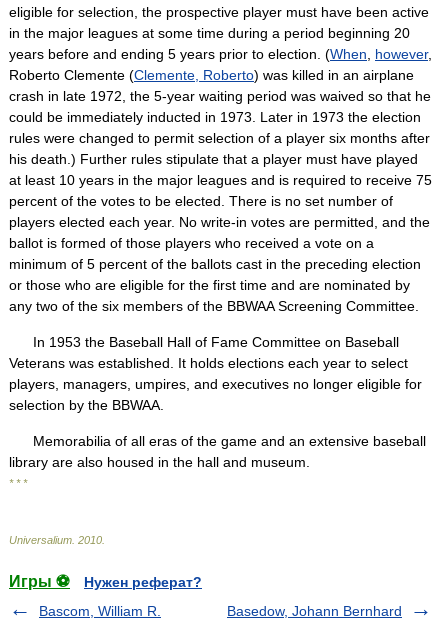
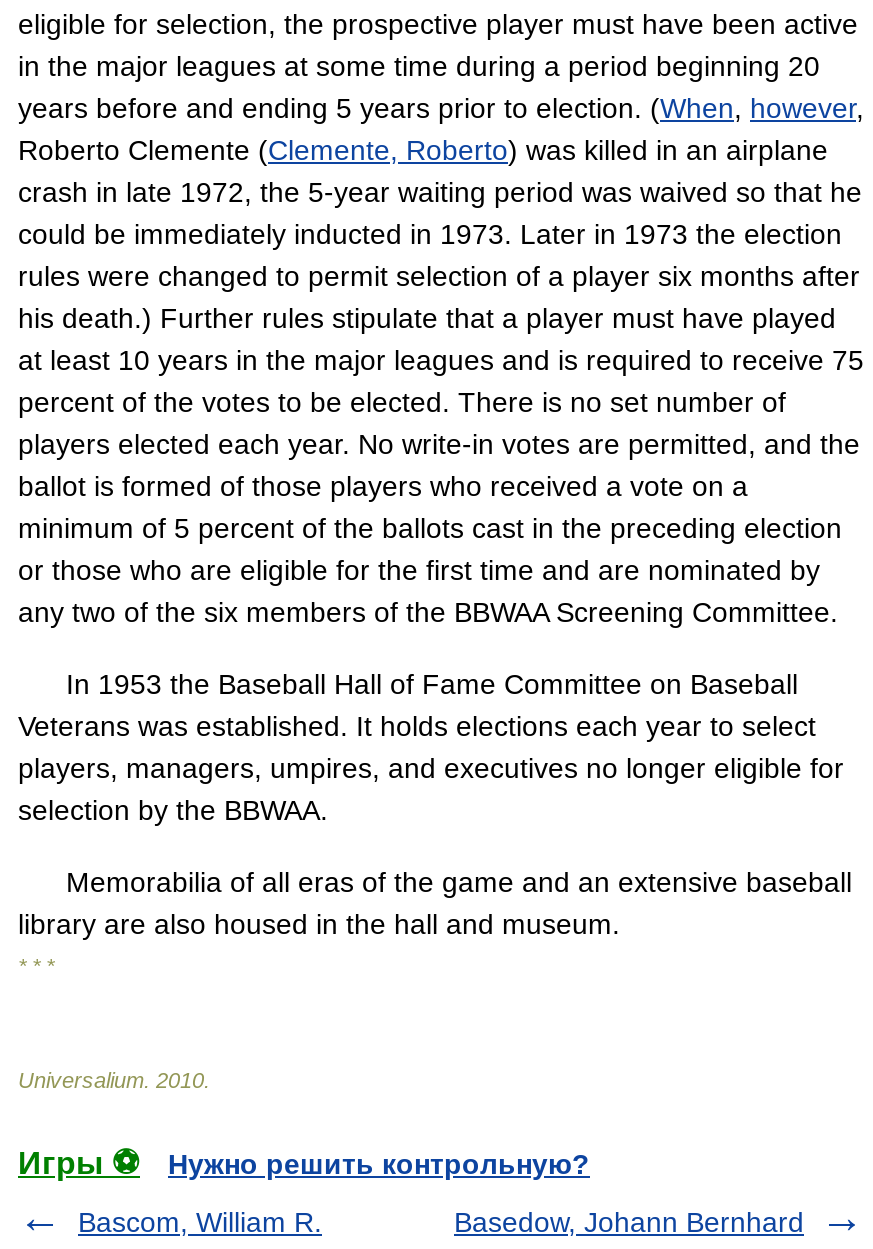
[84,574,202,590] Нужен реферат? -> [168,1148,590,1180] Нужно решить контрольную?

